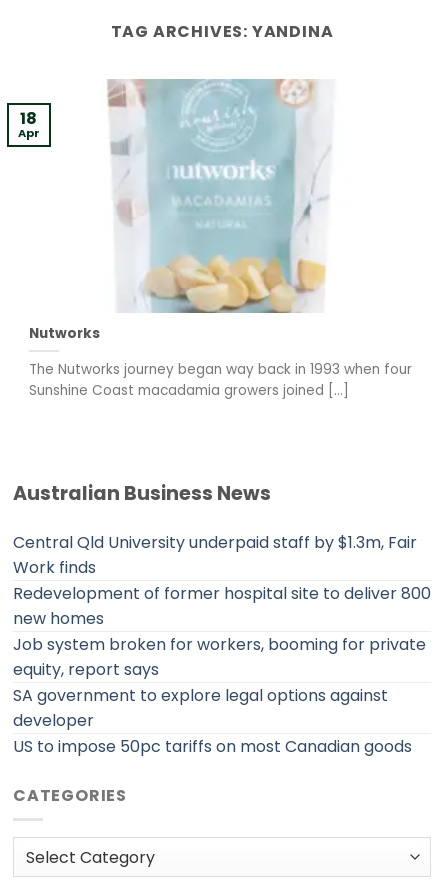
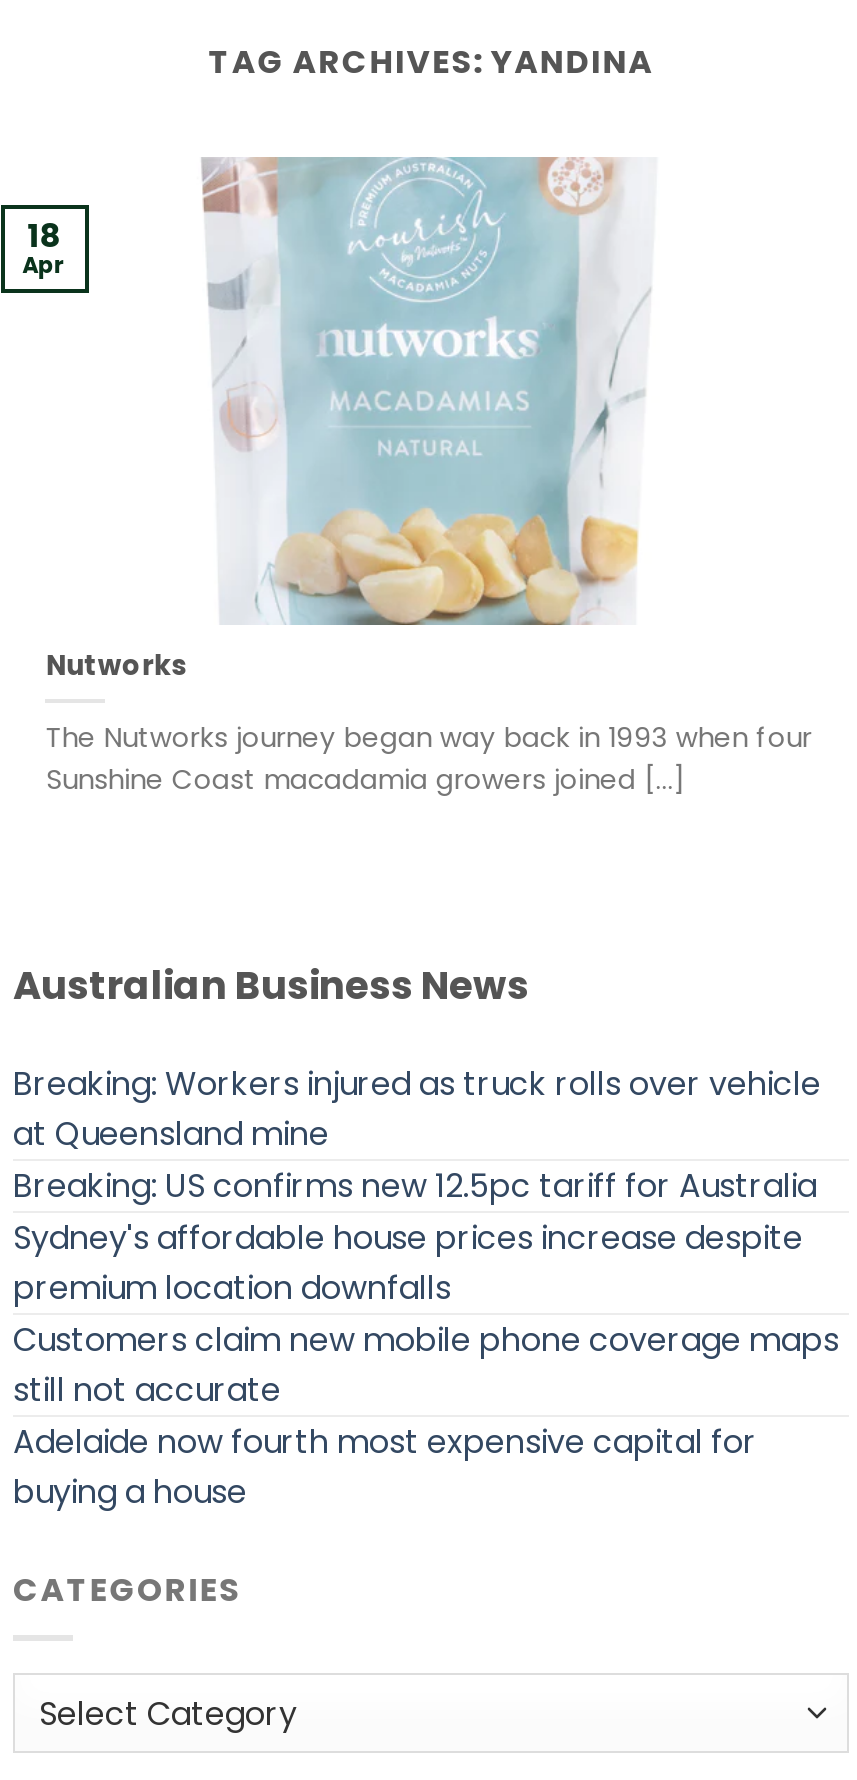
[13,531,431,758] Central Qld University underpaid staff by $1.3m, Fair | Work finds | Redevelopment of former hospital site to deliver 800 | new homes | Job system broken for workers, booming for private | equity, report says | SA government to explore legal options against | developer | US to impose 50pc tariffs on most Canadian goods -> [13,1060,839,1514] Breaking: Workers injured as truck rolls over vehicle | at Queensland mine | Breaking: US confirms new 12.5pc tariff for Australia | Sydney's affordable house prices increase despite | premium location downfalls | Customers claim new mobile phone coverage maps | still not accurate | Adelaide now fourth most expensive capital for | buying a house

